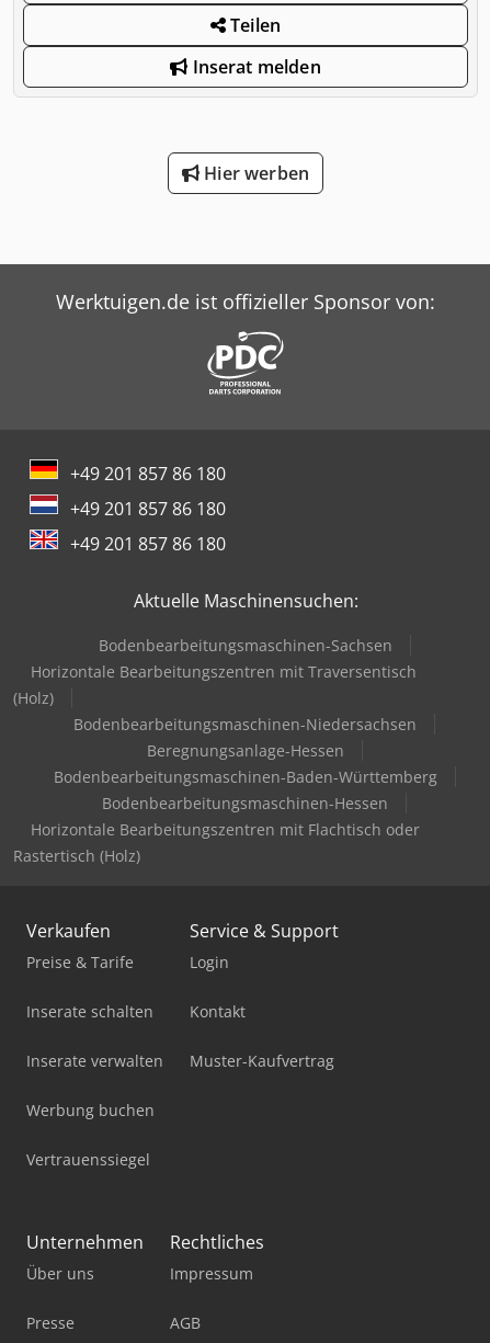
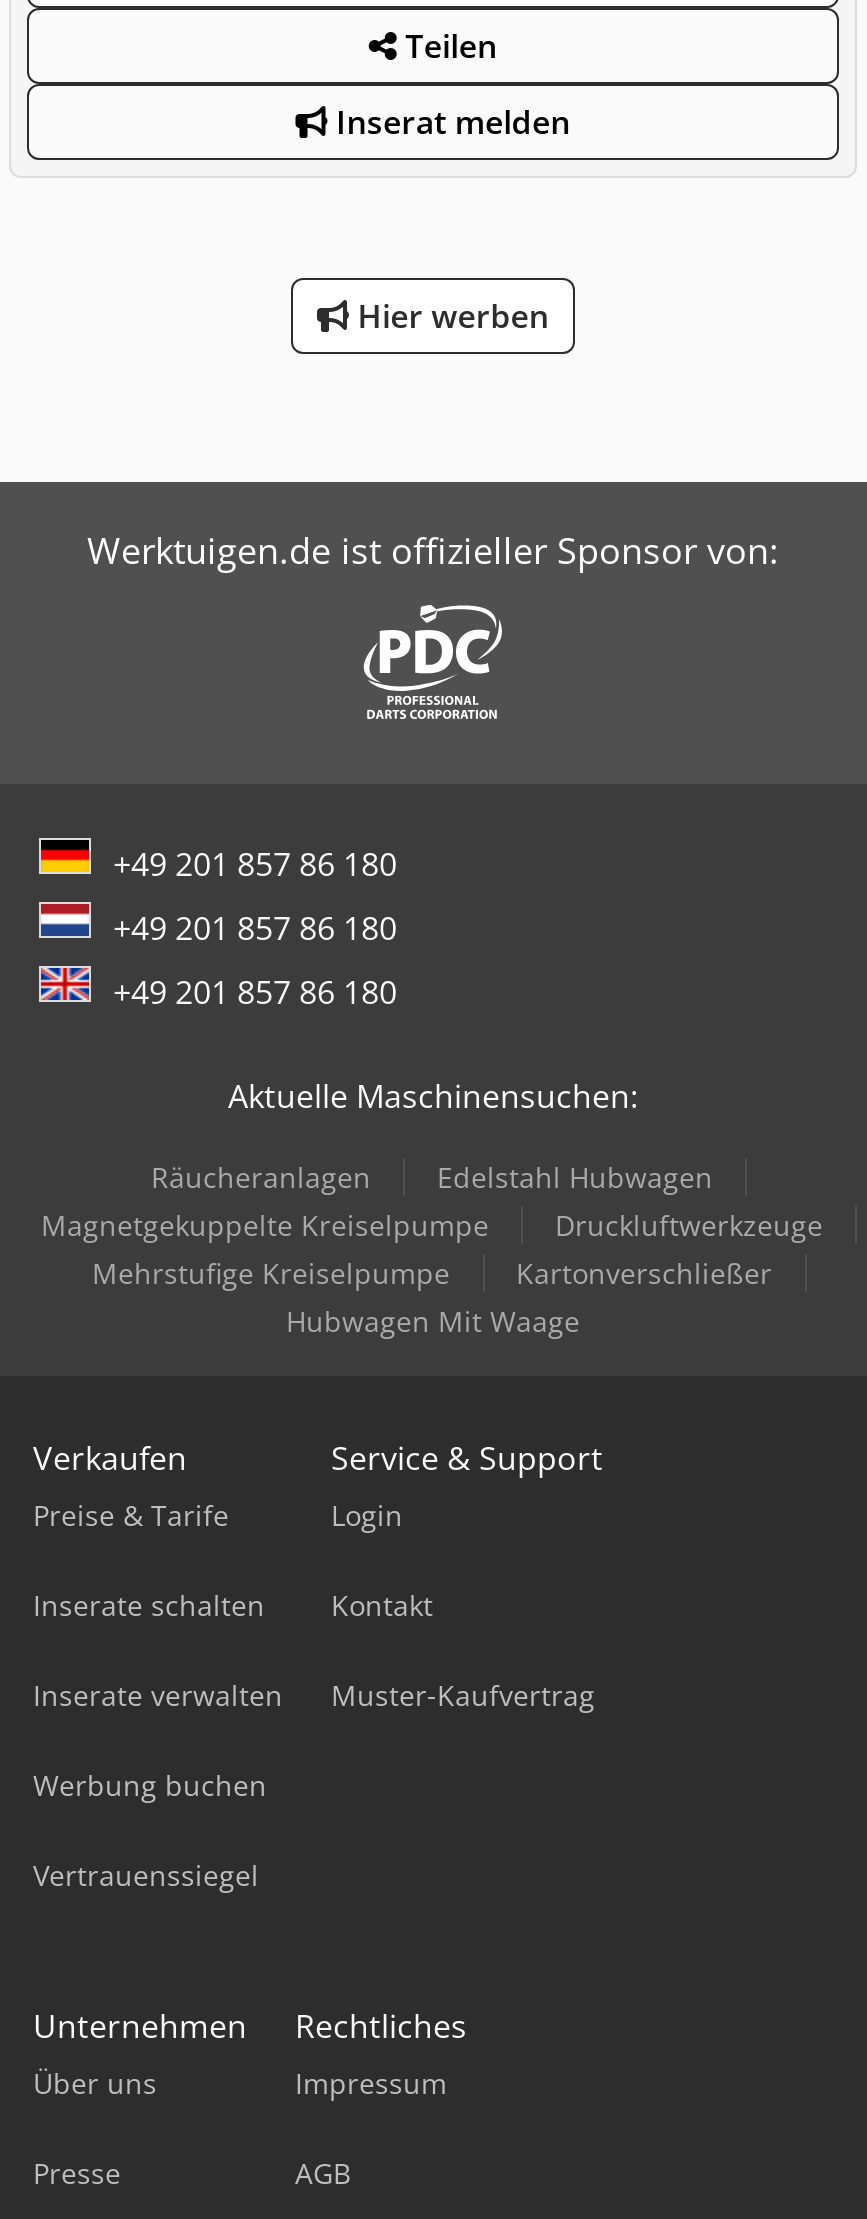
[13,634,437,866] Bodenbearbeitungsmaschinen-Sachsen | Horizontale Bearbeitungszentren mit Traversentisch | (Holz) | Bodenbearbeitungsmaschinen-Niedersachsen | Beregnungsanlage-Hessen | Bodenbearbeitungsmaschinen-Baden-Württemberg | Bodenbearbeitungsmaschinen-Hessen | Horizontale Bearbeitungszentren mit Flachtisch oder | Rastertisch (Holz) -> [41,1157,823,1339] Räucheranlagen | Edelstahl Hubwagen | Magnetgekuppelte Kreiselpumpe | Druckluftwerkzeuge | Mehrstufige Kreiselpumpe | Kartonverschließer | Hubwagen Mit Waage

